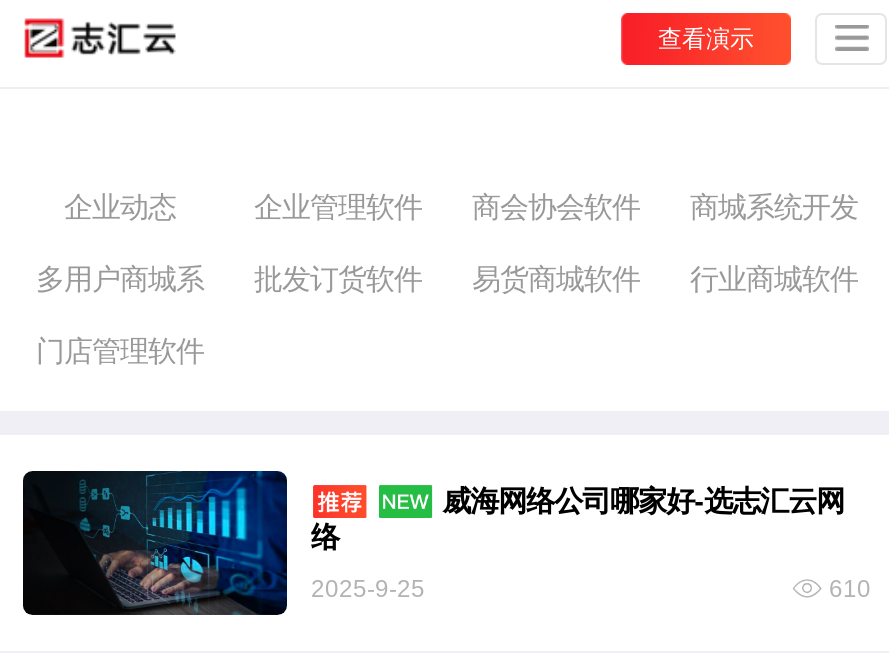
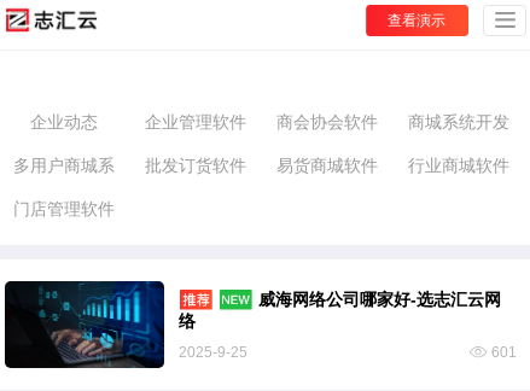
[829,576,871,604] 610 -> [491,344,517,361] 601

